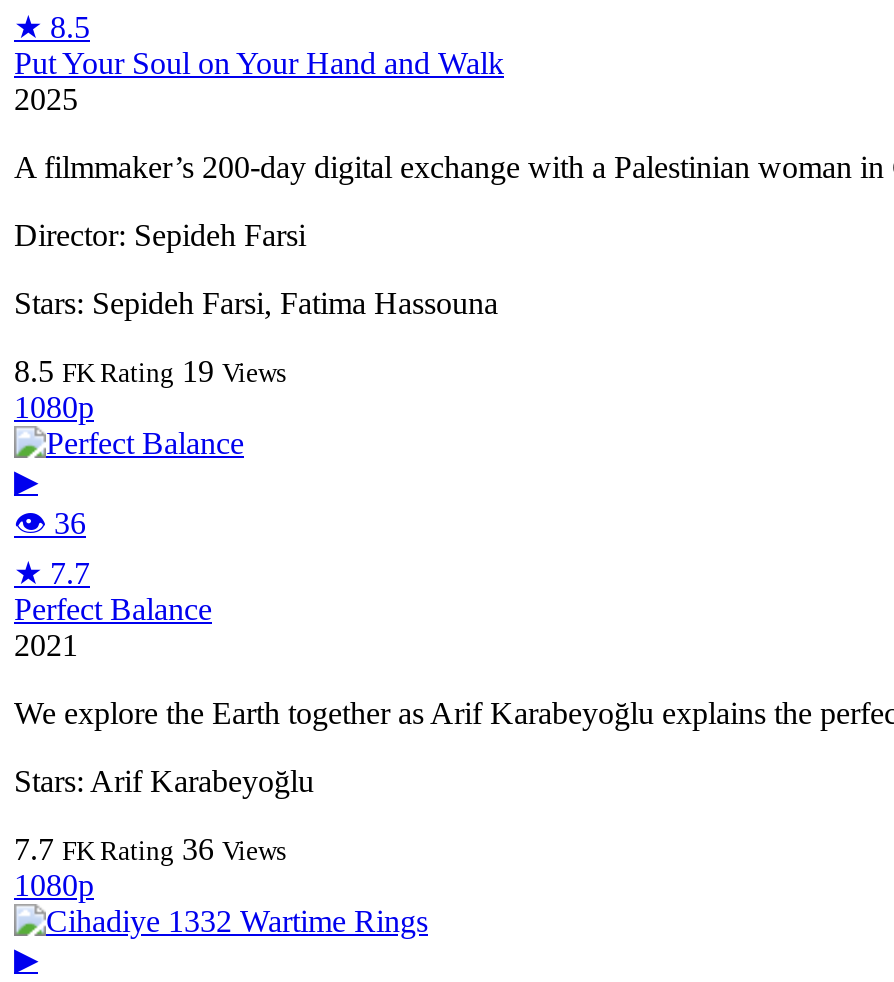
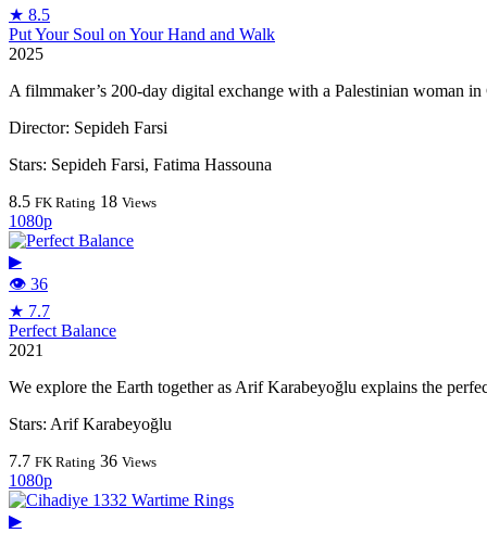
[14,354,286,388] 8.5 FK Rating 19 Views -> [9,192,157,210] 8.5 FK Rating 18 Views

